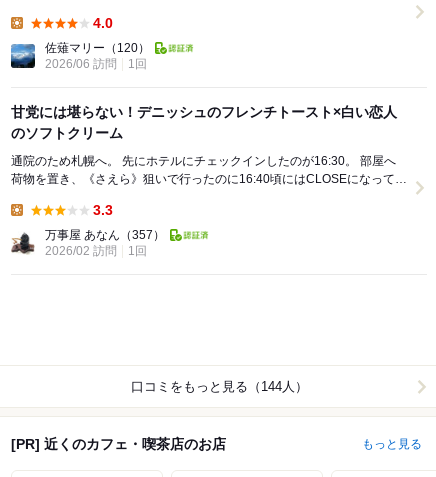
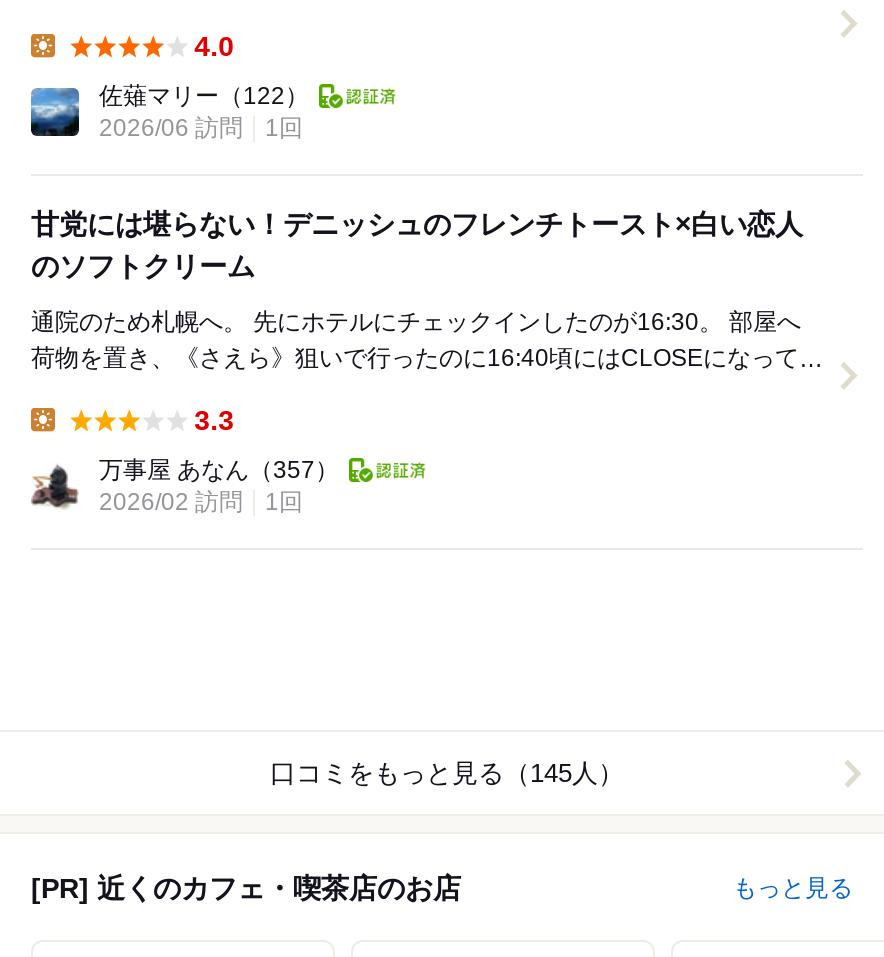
[45,41,150,55] 佐薙マリー（120） -> [99,83,309,111] 佐薙マリー（122）
[130,379,307,394] 口コミをもっと見る（144人） -> [270,759,624,789] 口コミをもっと見る（145人）

